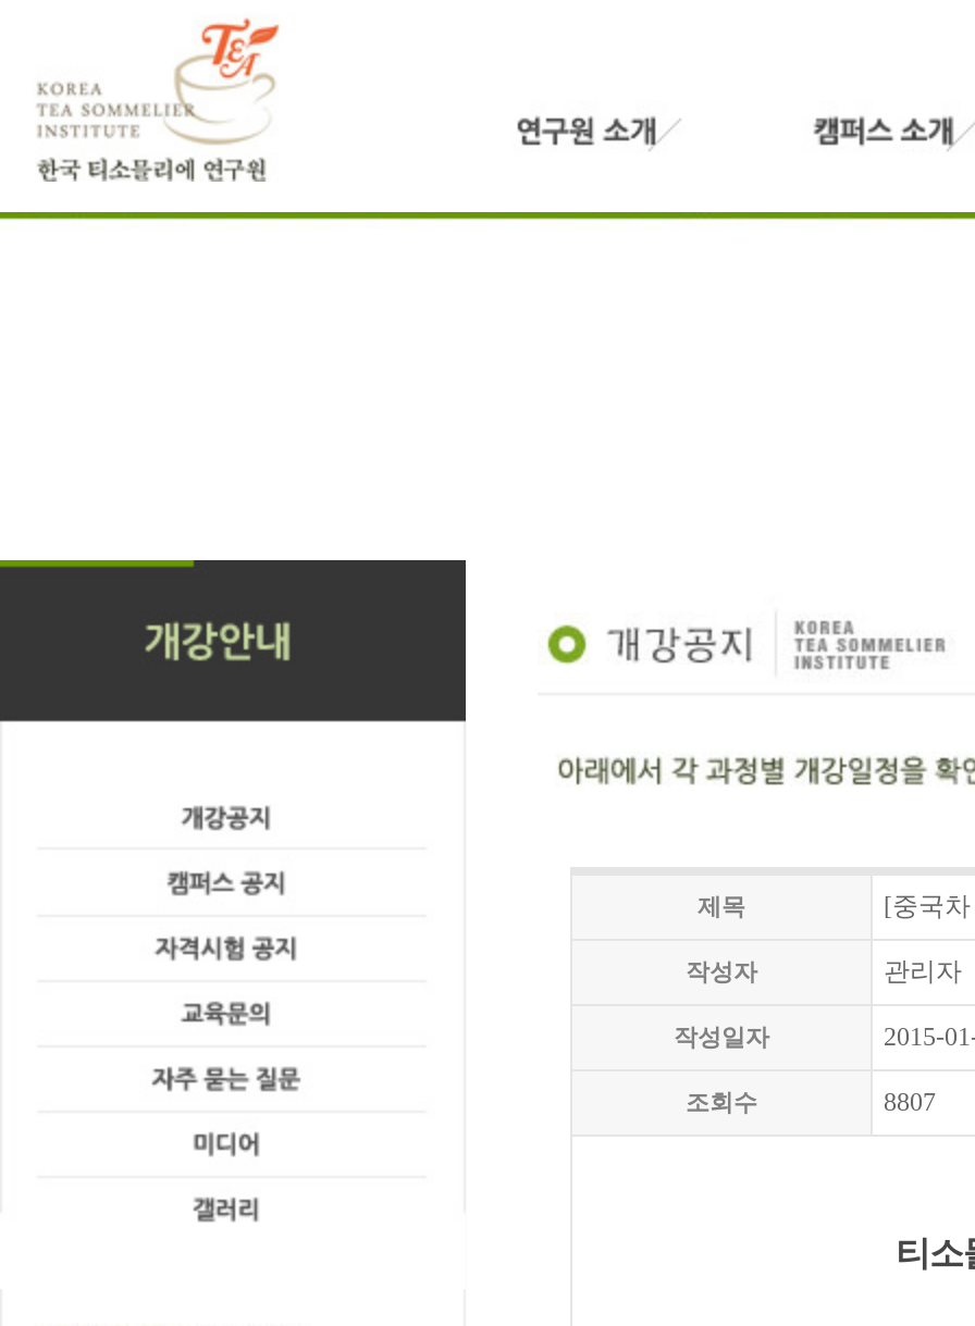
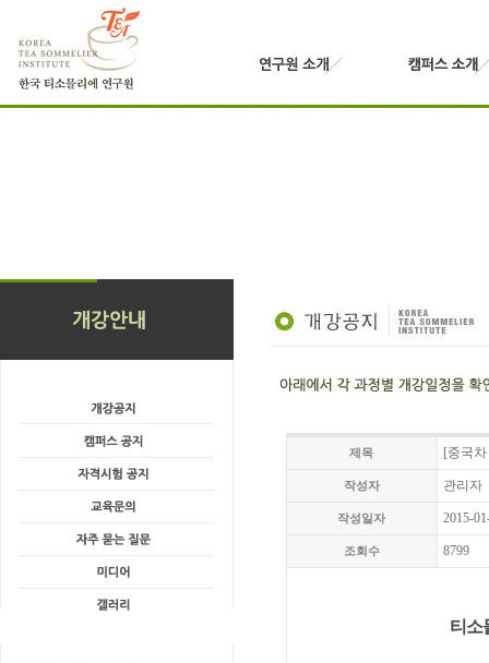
[884,1087,936,1117] 8807 -> [443,543,469,558] 8799

